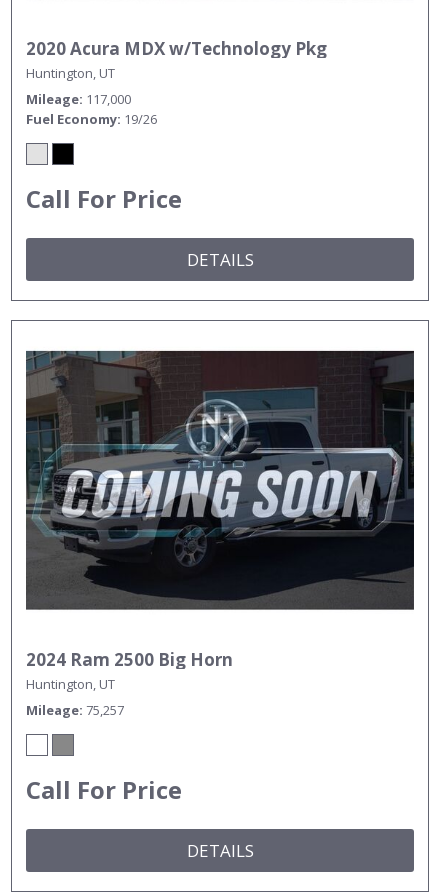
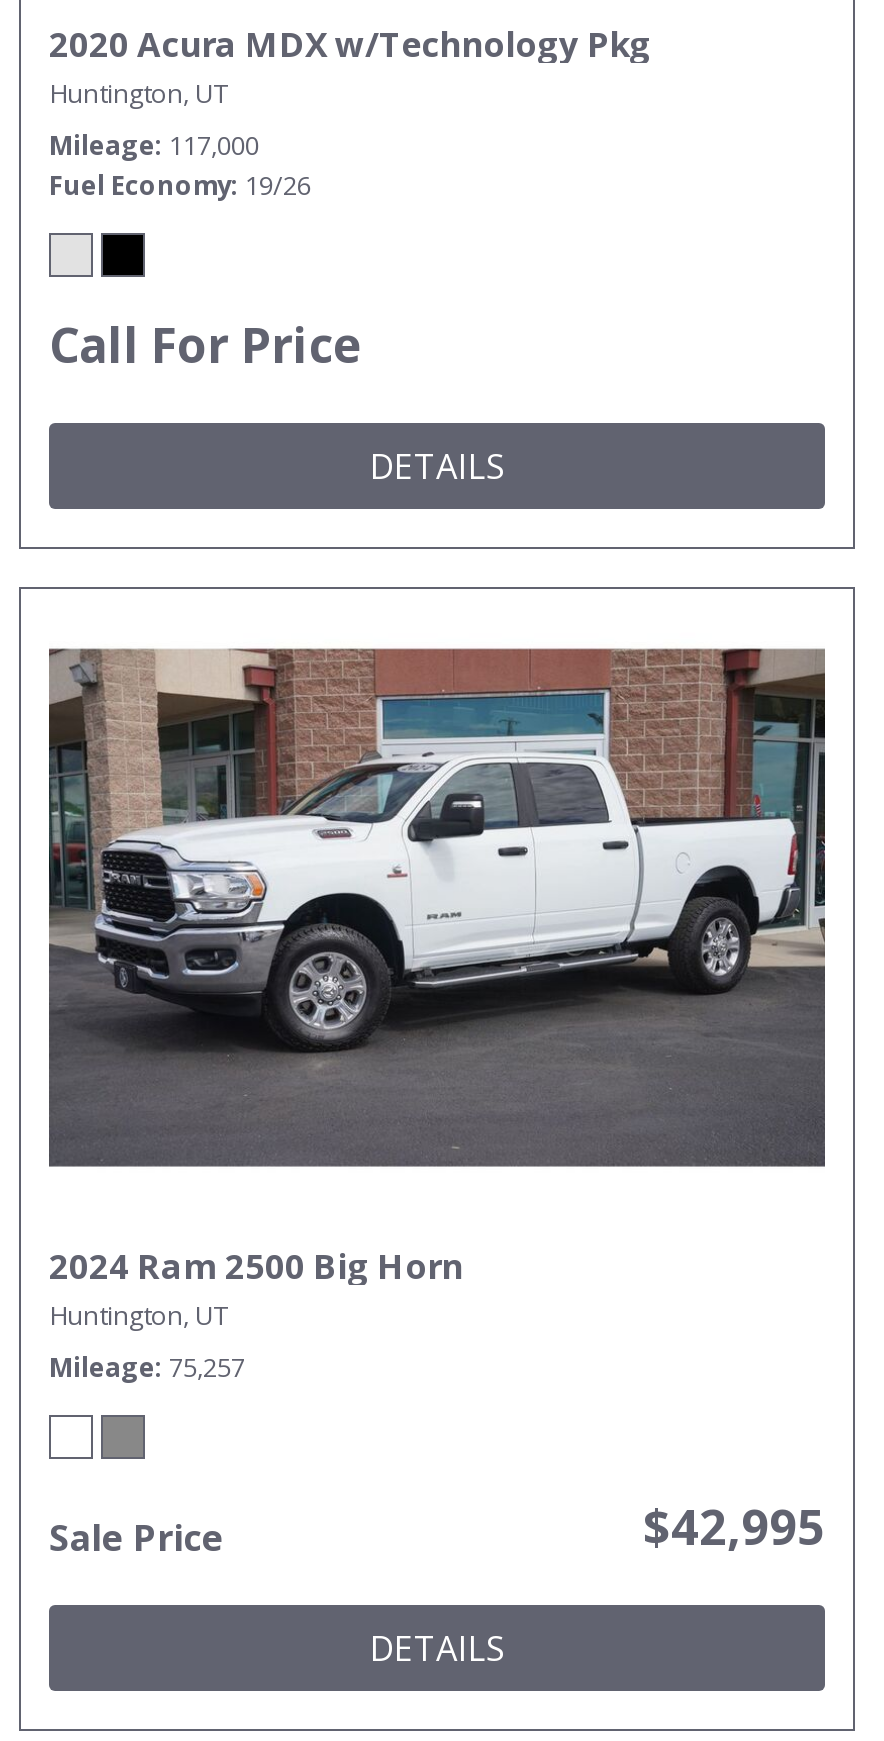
[26,350,414,608] [image] -> [49,647,827,1161] [image]
[26,773,182,806] Call For Price -> [49,1493,825,1561] Sale Price | $42,995

